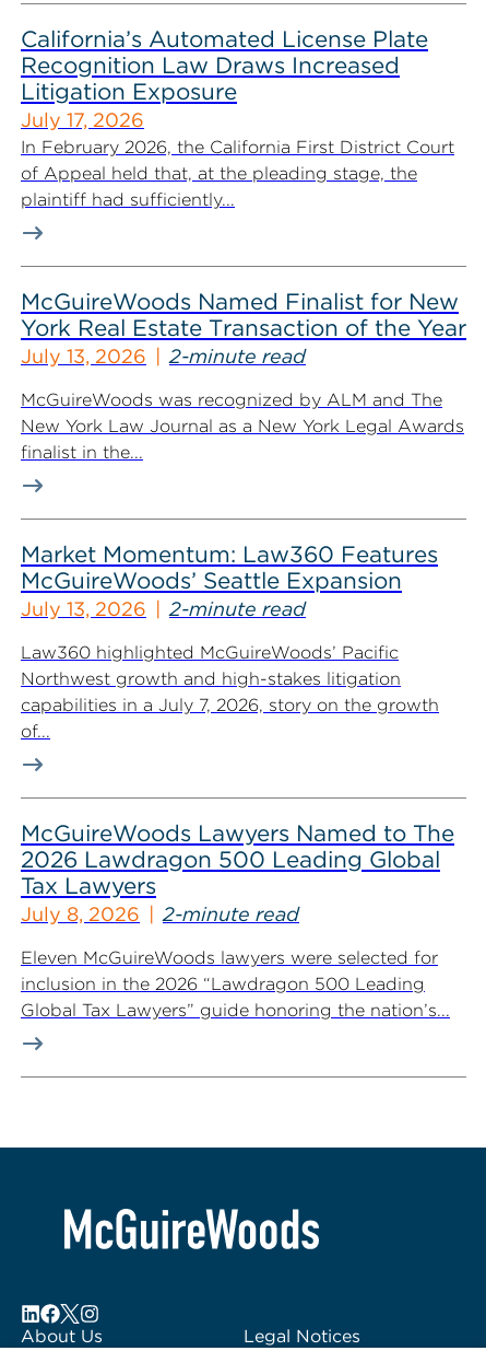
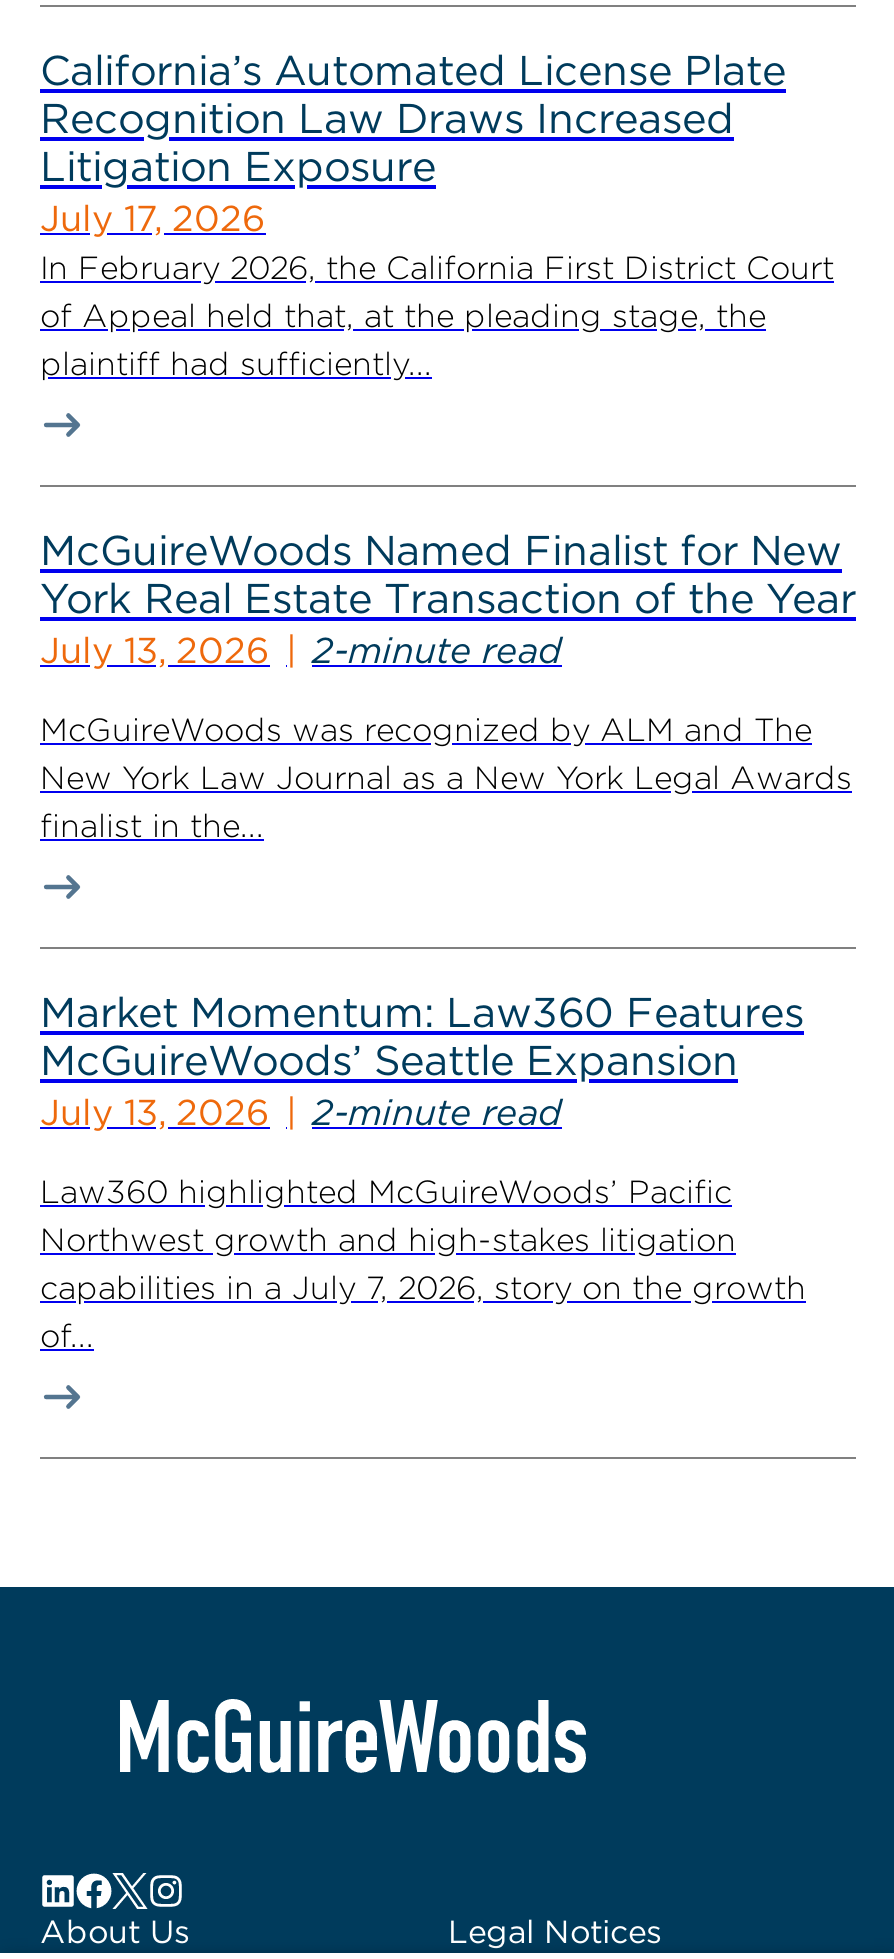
[21,819,454,1021] McGuireWoods Lawyers Named to The | 2026 Lawdragon 500 Leading Global | Tax Lawyers | July 8, 2026 | 2-minute read | Eleven McGuireWoods lawyers were selected for | inclusion in the 2026 “Lawdragon 500 Leading | Global Tax Lawyers” guide honoring the nation’s... -> none

